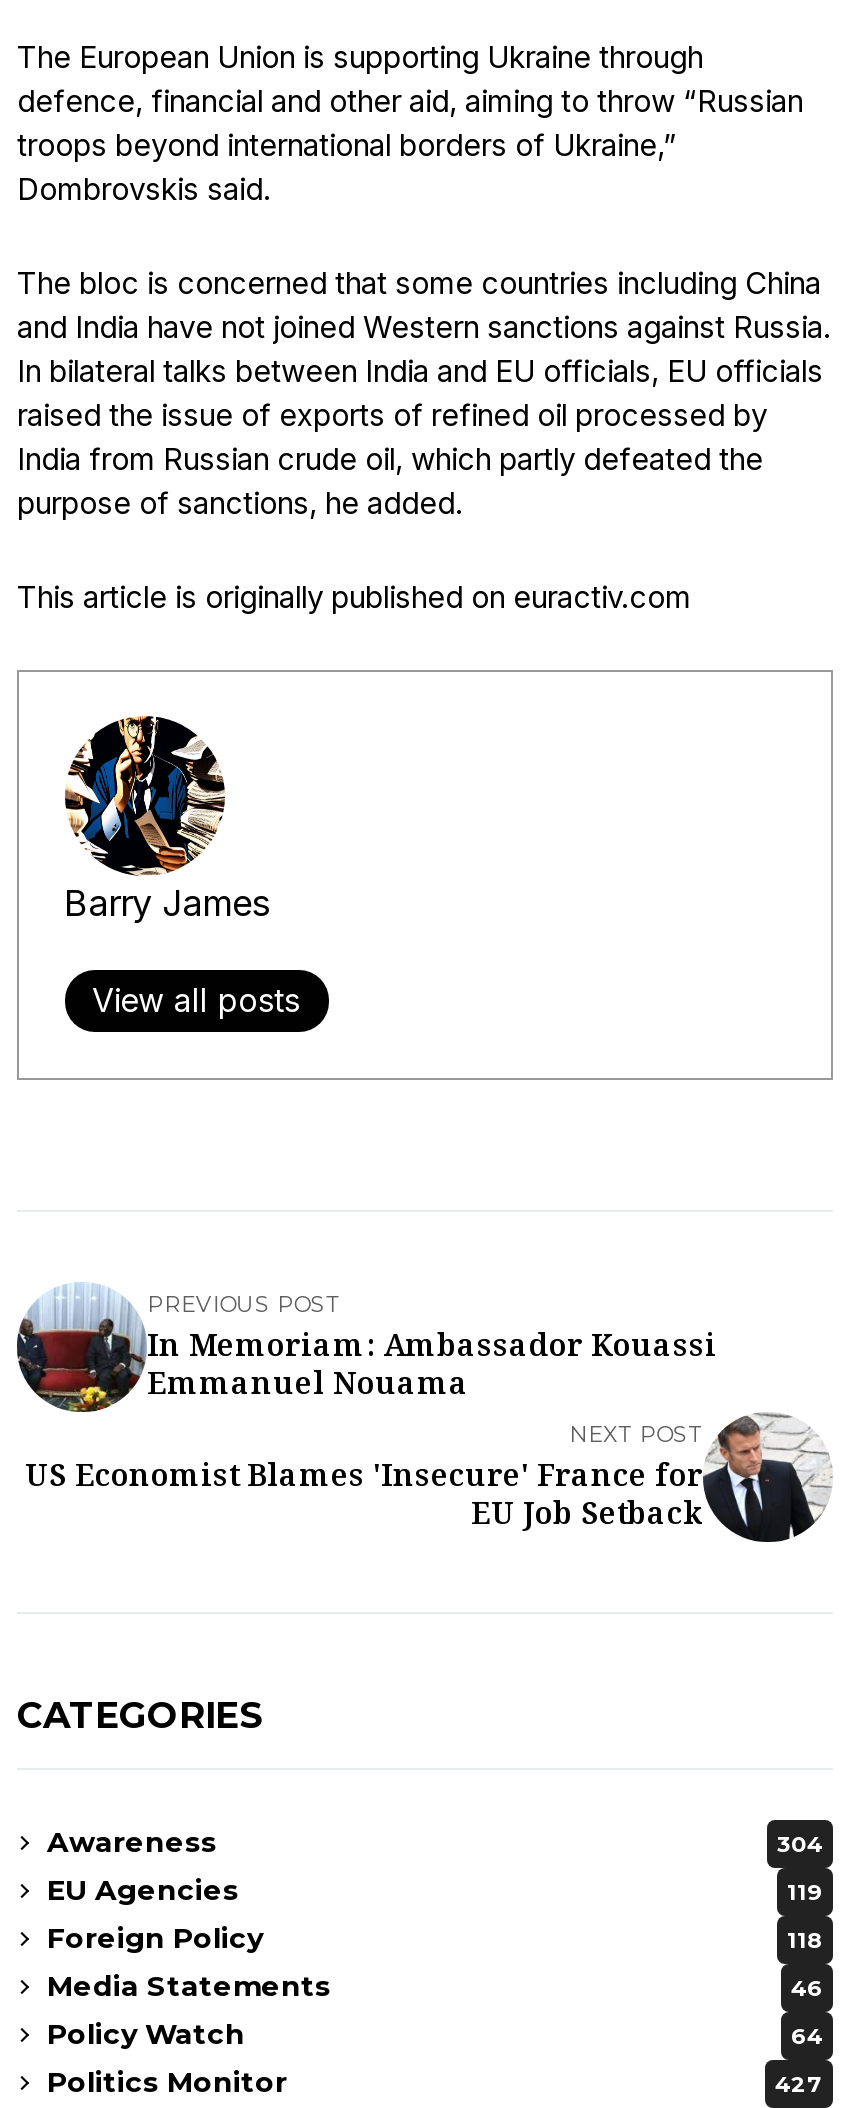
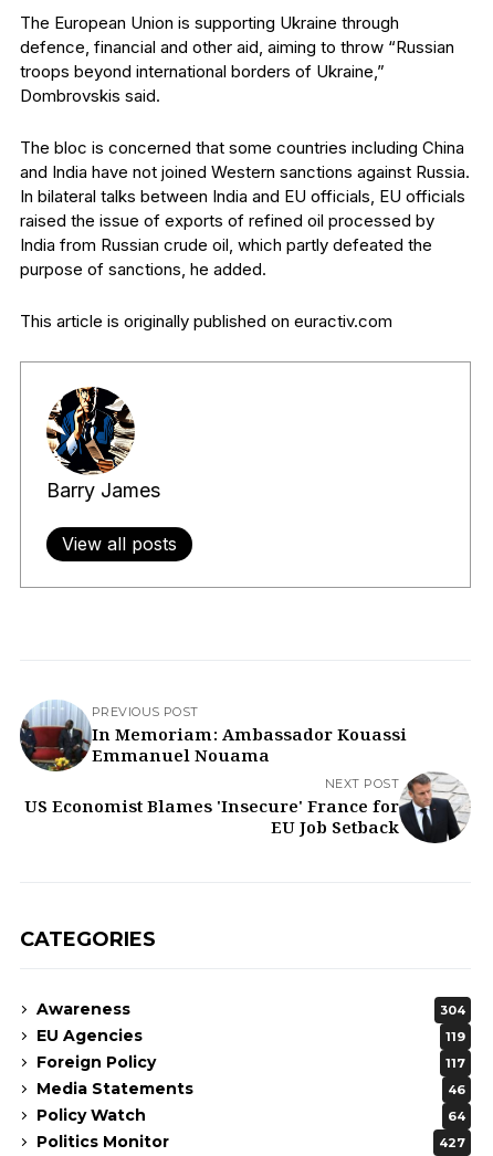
[787,1925,823,1953] 118 -> [445,1055,465,1070] 117

